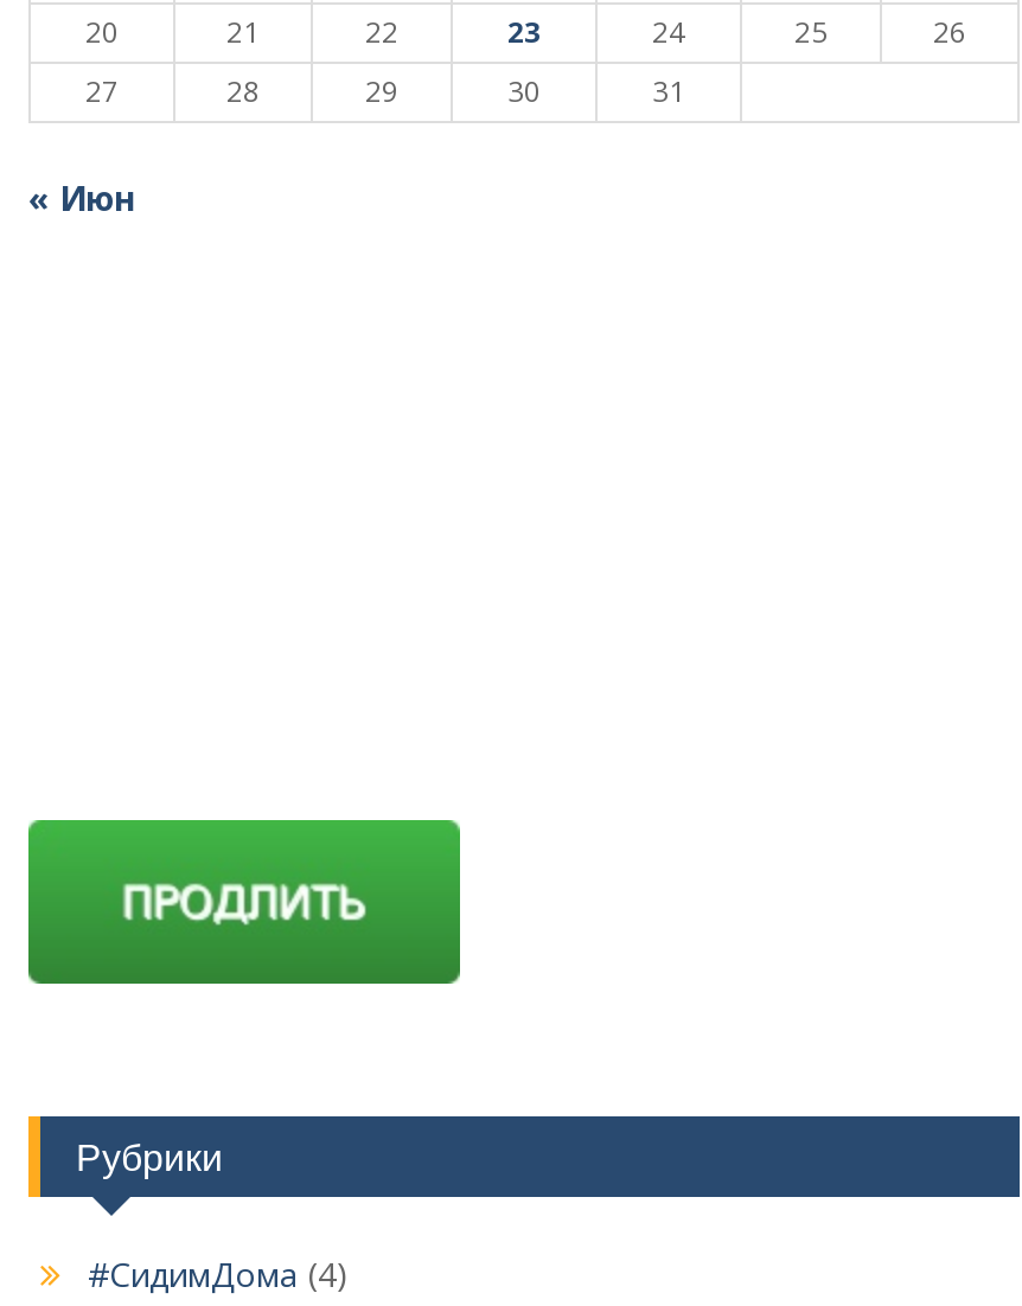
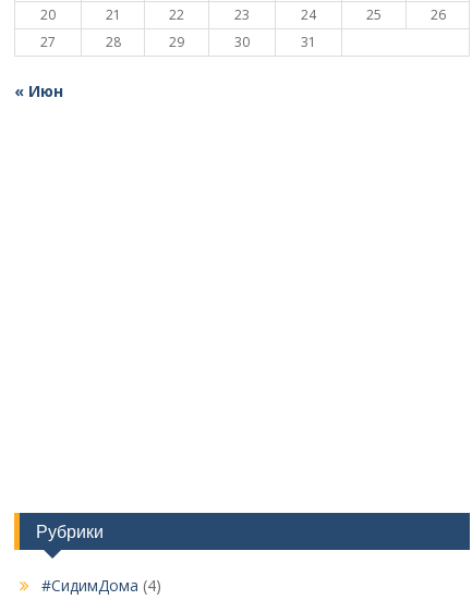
[26,818,462,986] [image] -> none

